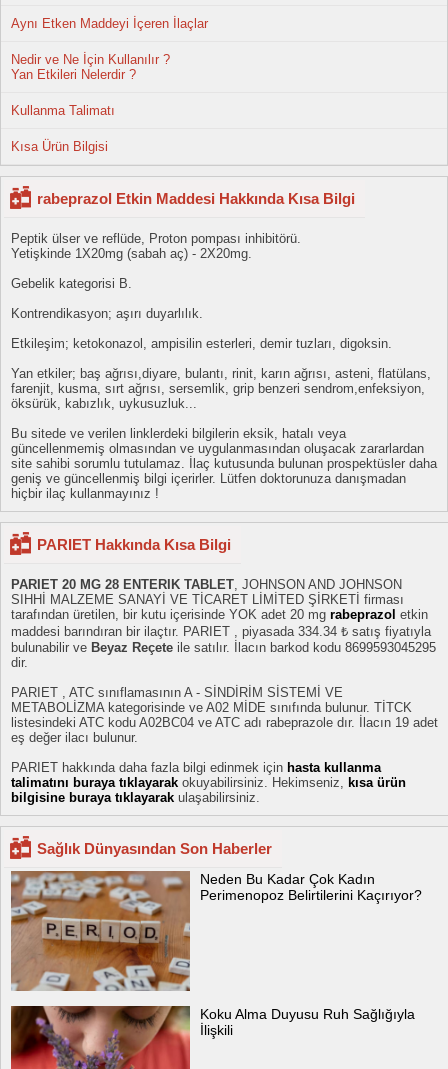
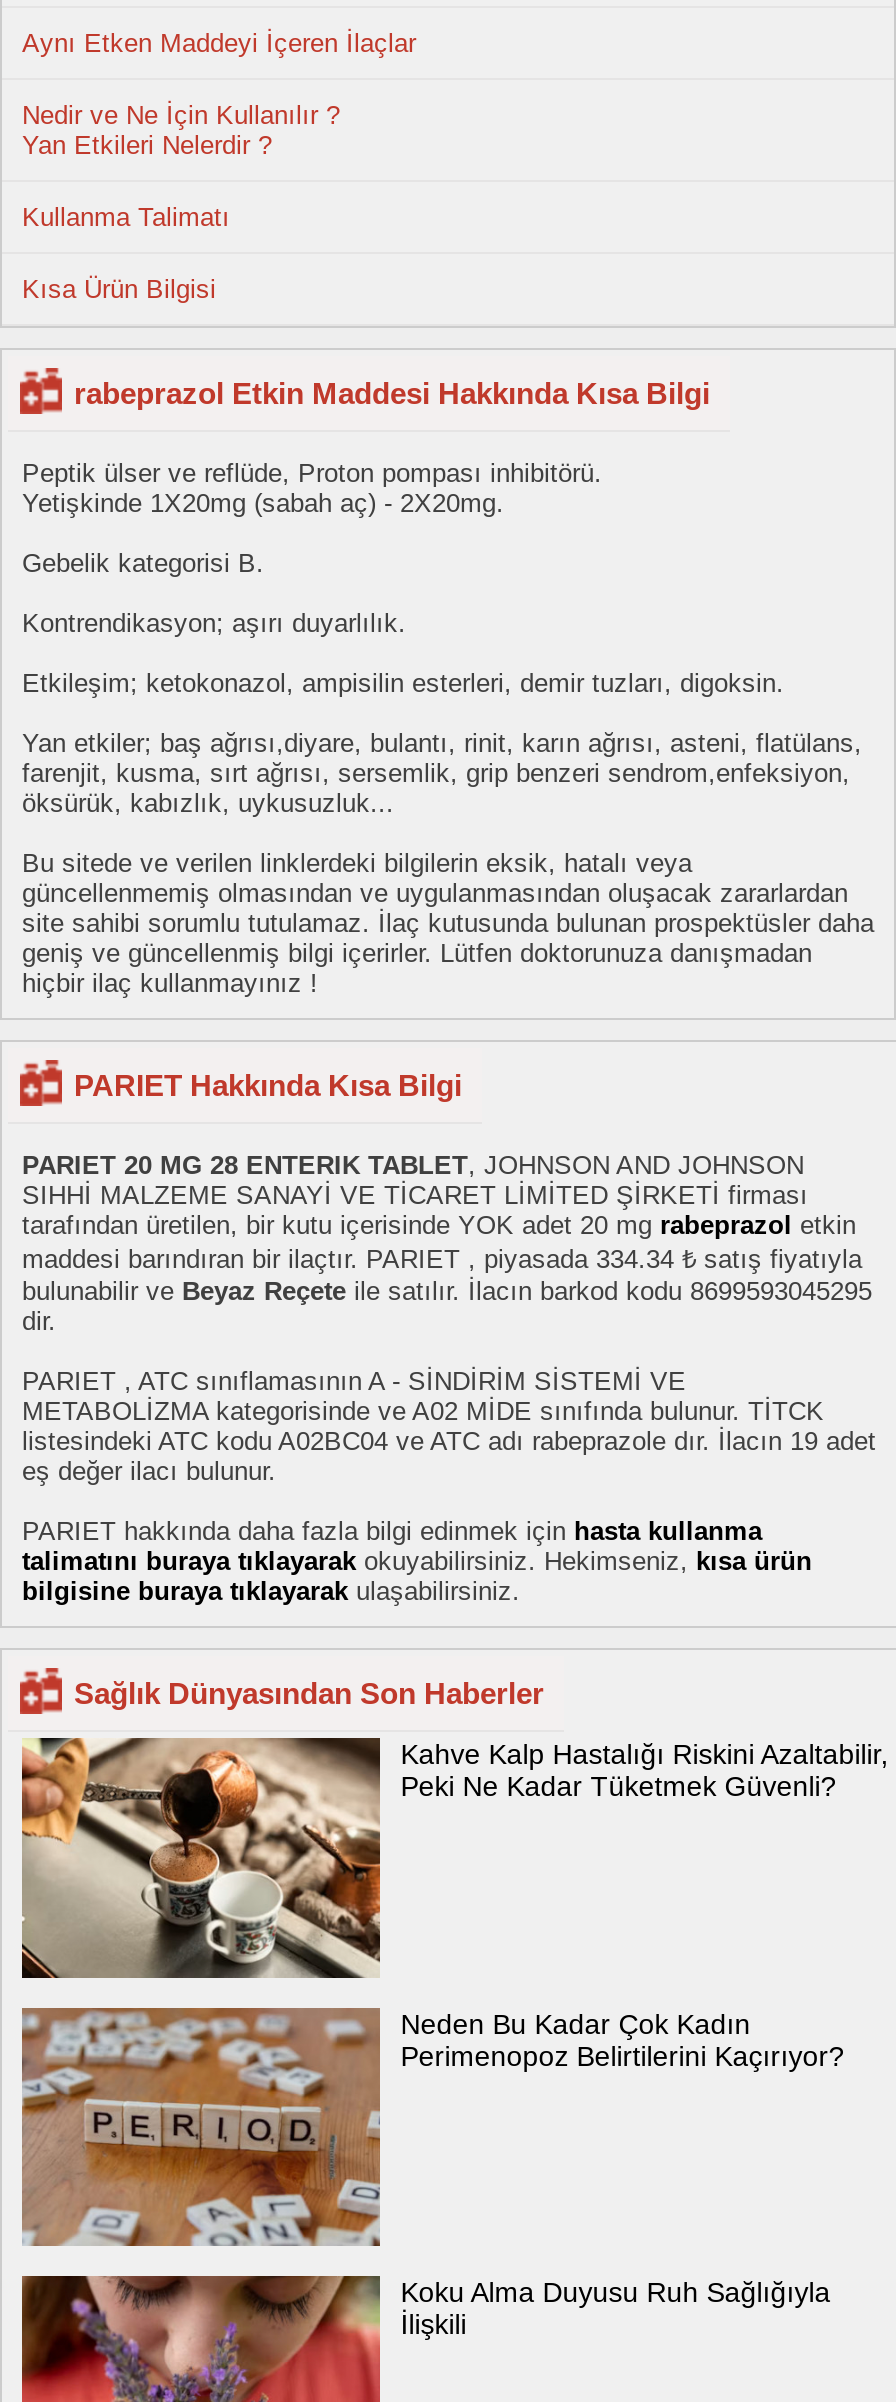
none -> [20,1736,888,1980] [image] | Kahve Kalp Hastalığı Riskini Azaltabilir, | Peki Ne Kadar Tüketmek Güvenli?

